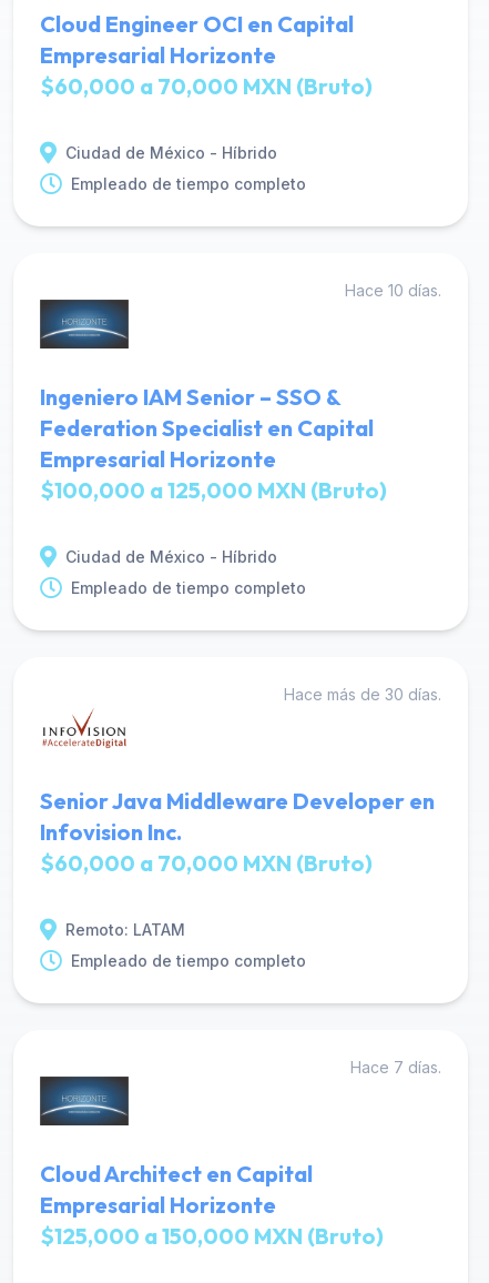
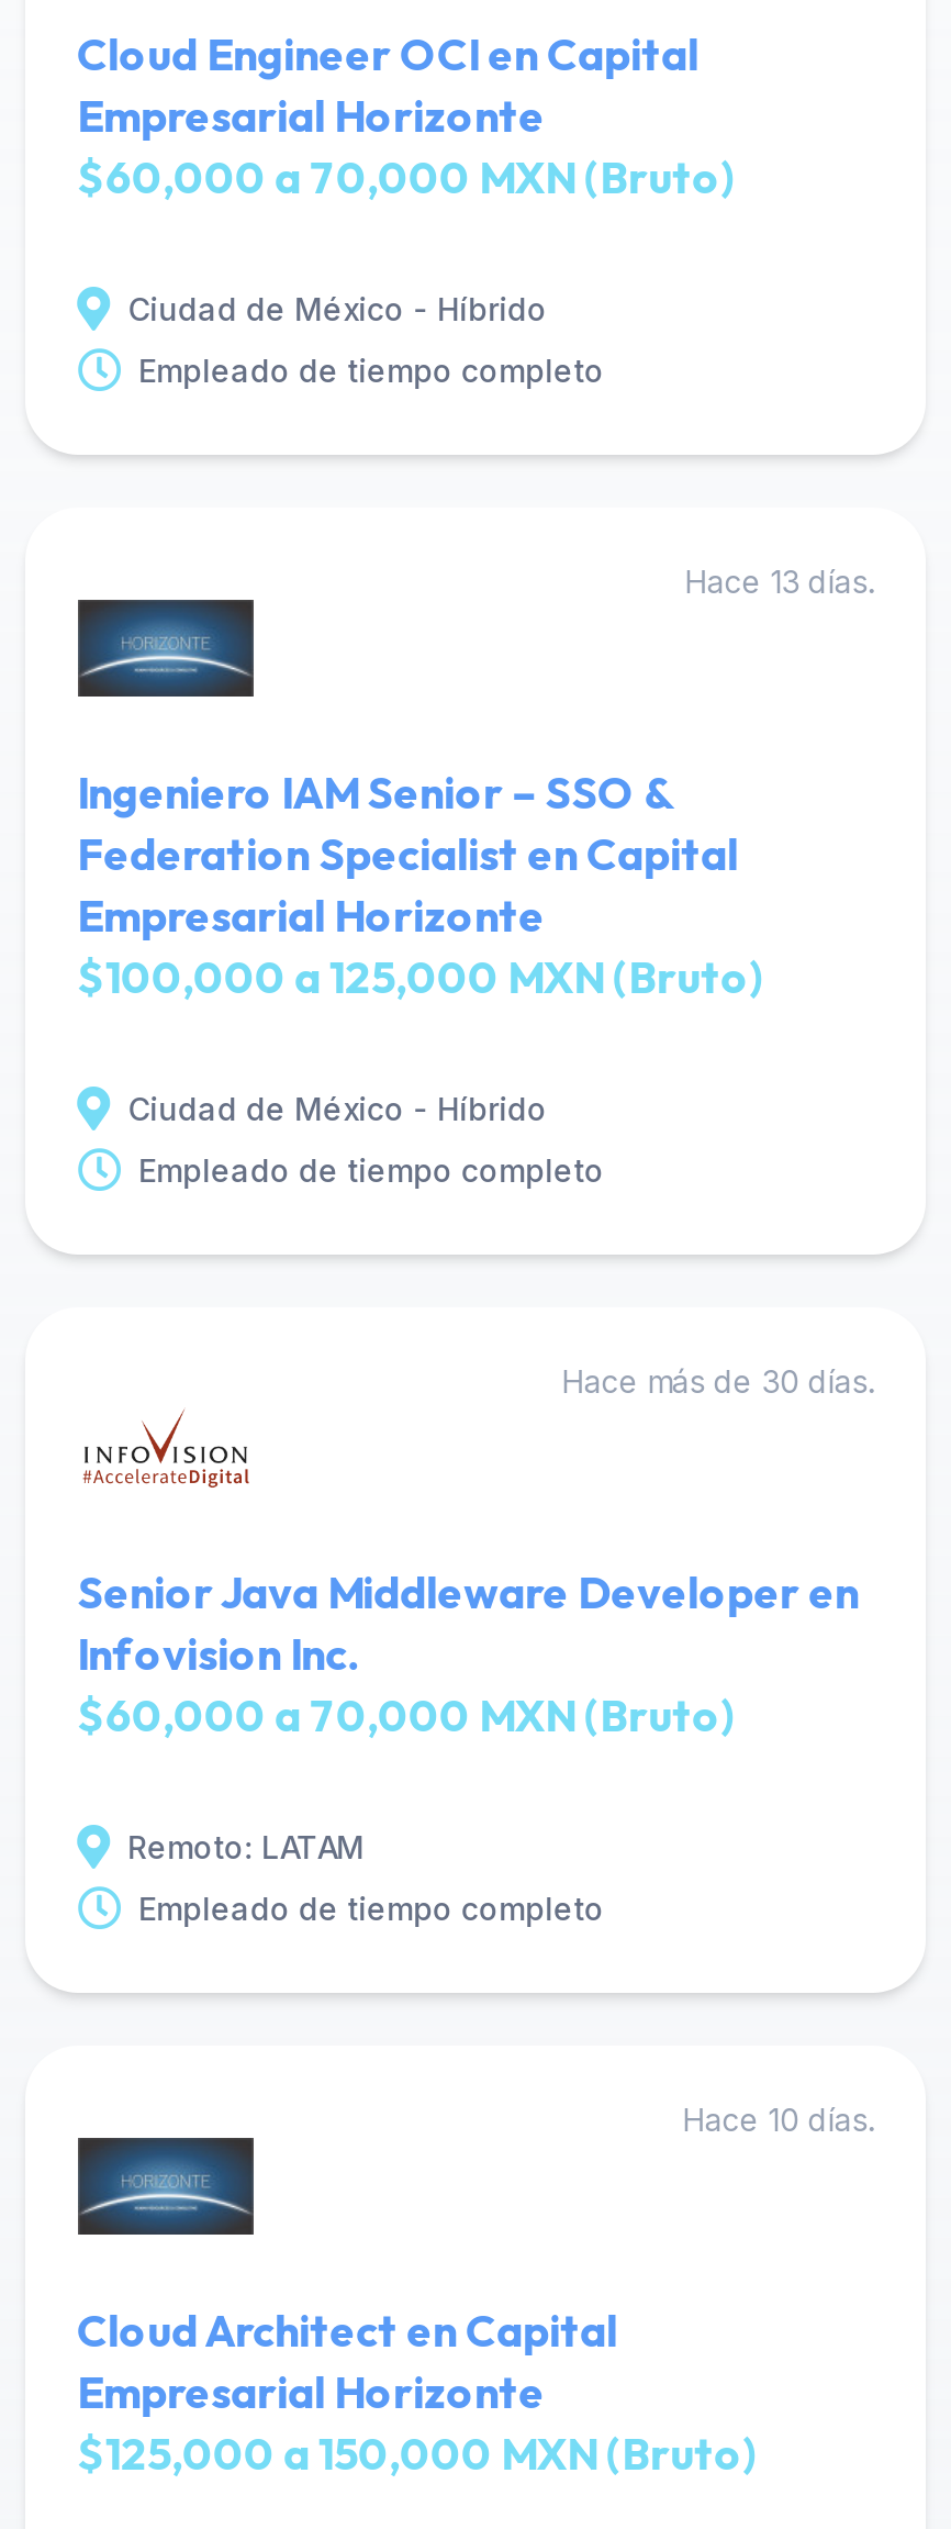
[345,281,442,300] Hace 10 días. -> [685,562,874,600] Hace 13 días.
[351,1058,442,1077] Hace 7 días. -> [683,2101,874,2138] Hace 10 días.

